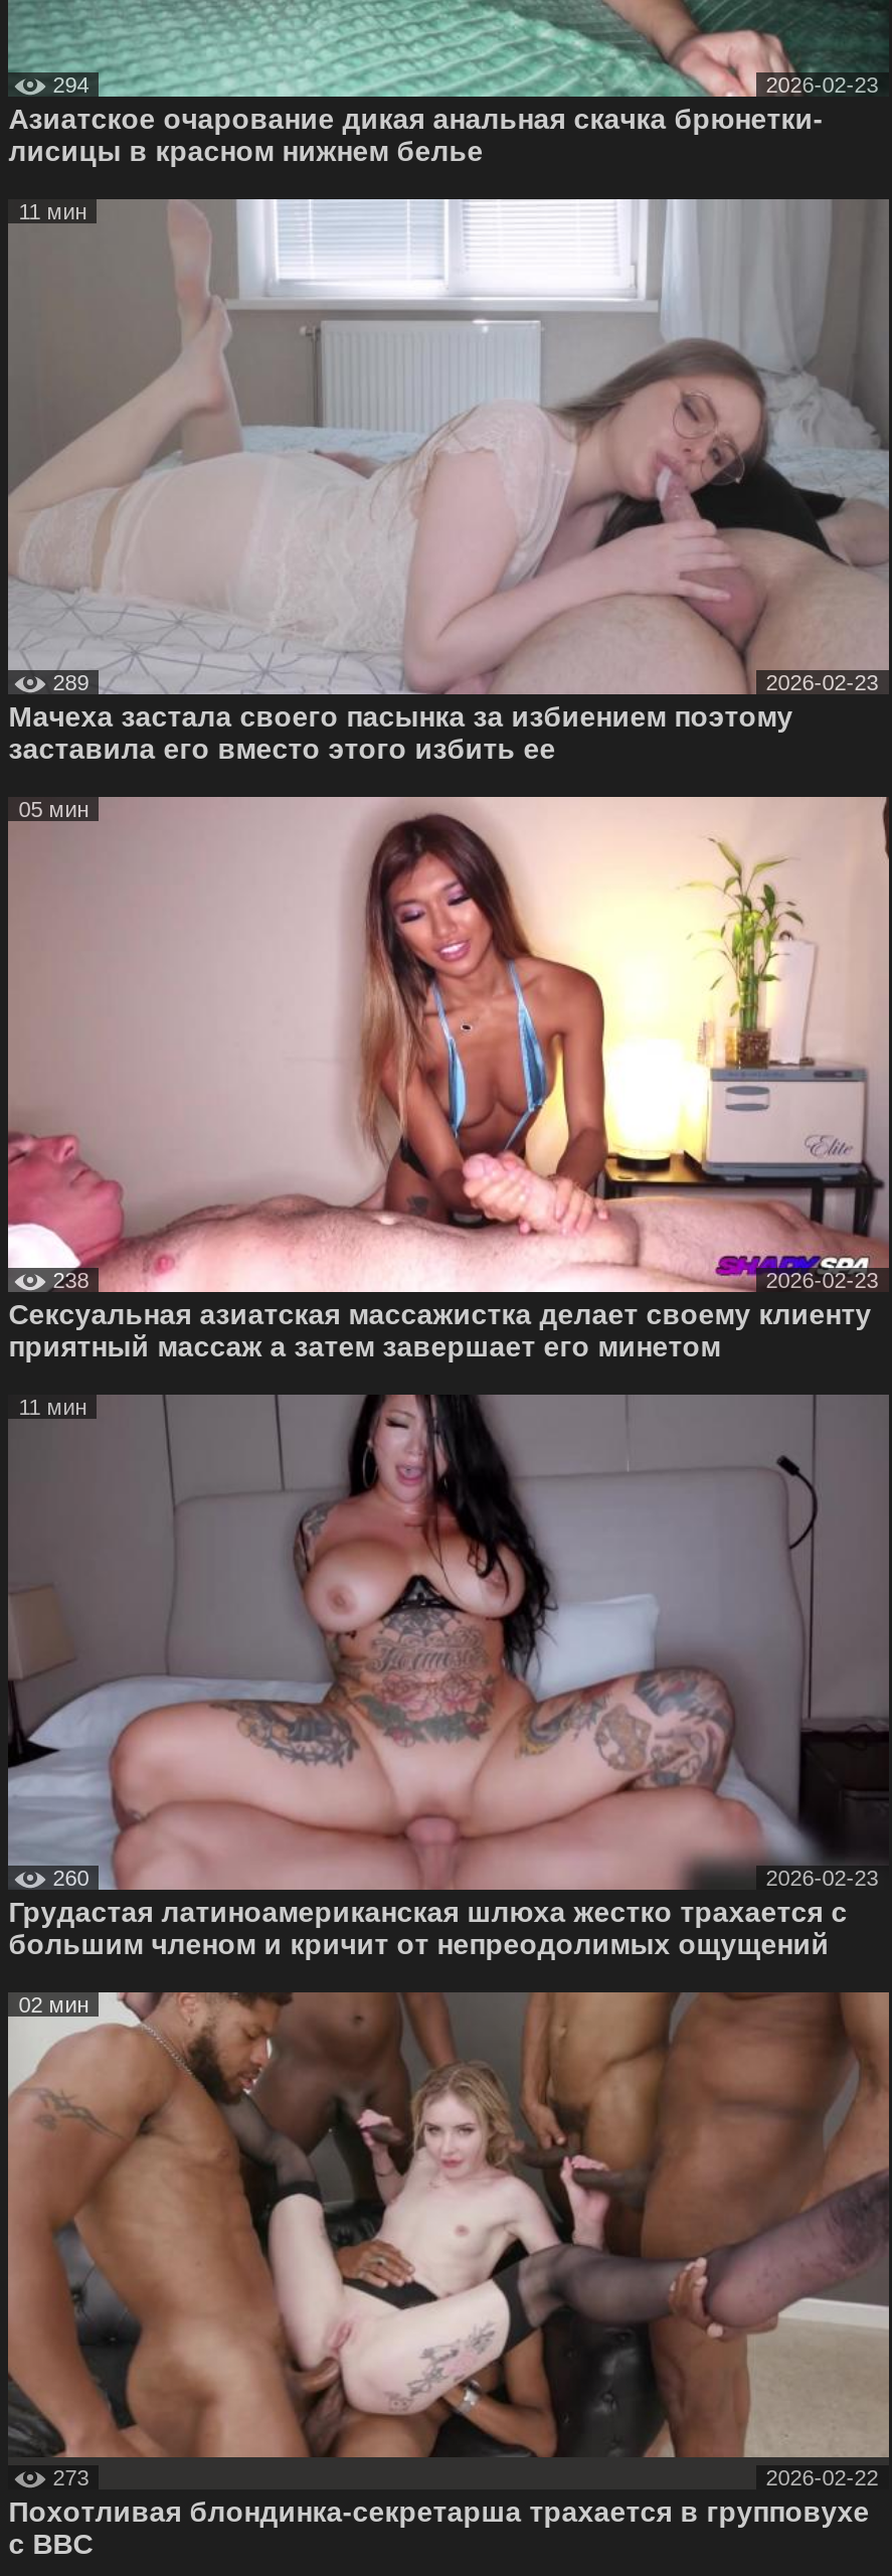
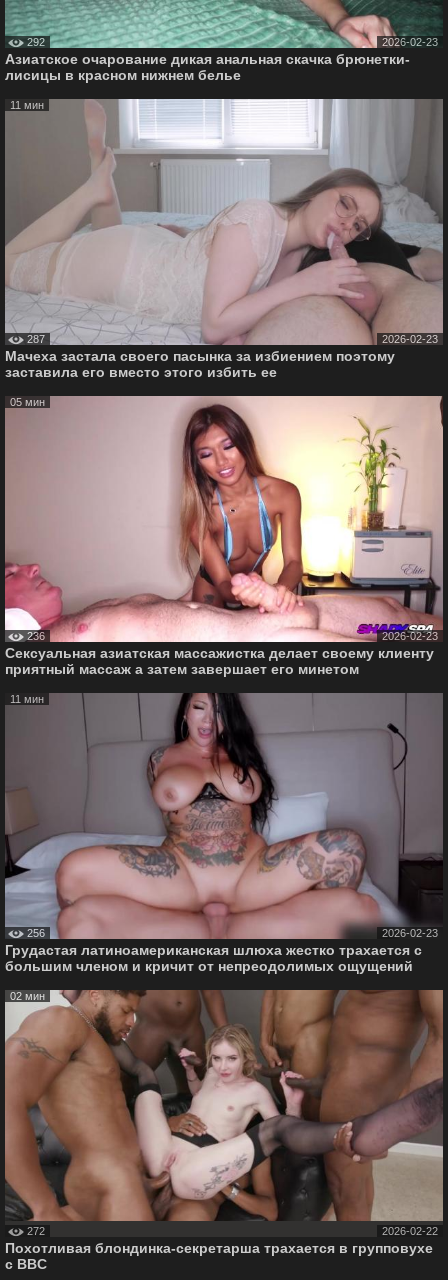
[53,73,89,97] 294 -> [27,36,45,48] 292
[53,671,89,695] 289 -> [27,333,45,345] 287
[53,1268,89,1293] 238 -> [27,630,45,642] 236
[53,1866,89,1891] 260 -> [27,927,45,939] 256
[53,2464,89,2488] 273 -> [27,1224,45,1236] 272

